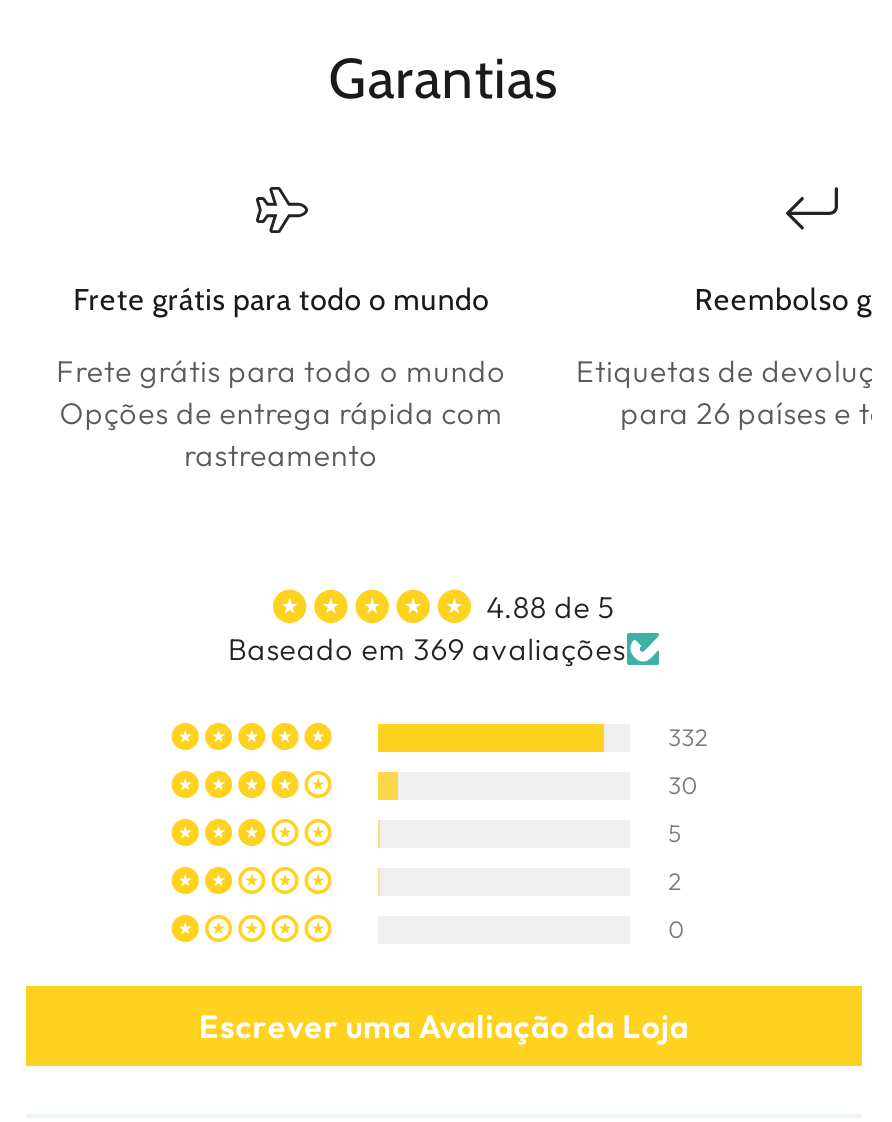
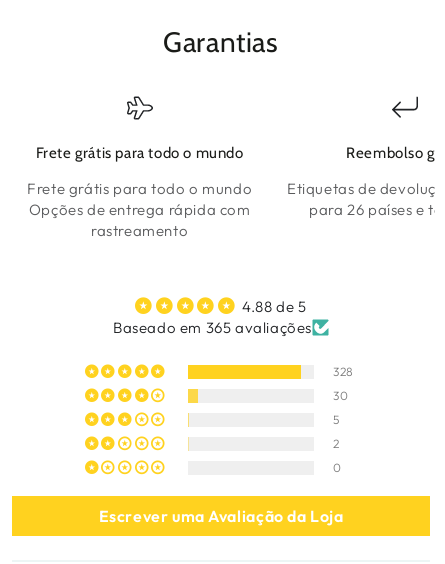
[228,631,626,669] Baseado em 369 avaliações -> [113,318,312,337] Baseado em 365 avaliações
[668,721,708,751] 332 -> [333,363,354,378] 328

